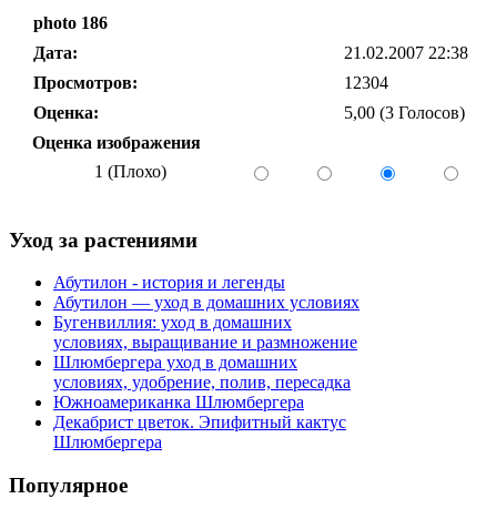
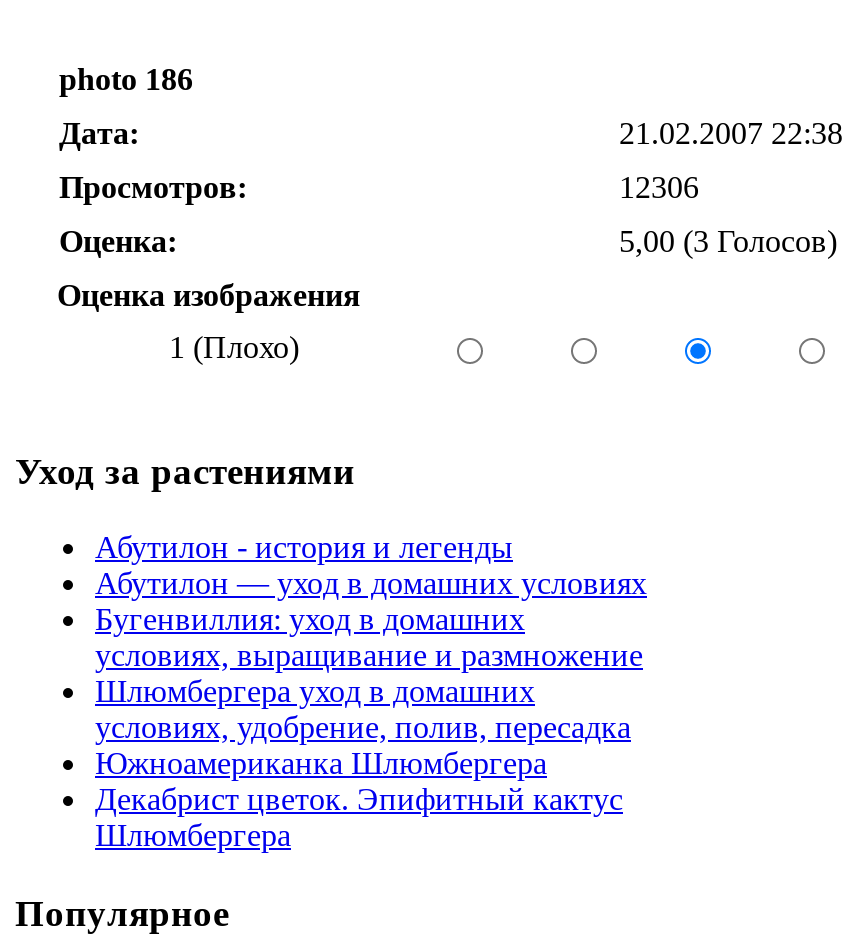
[344,73,388,92] 12304 -> [619,170,699,204] 12306

